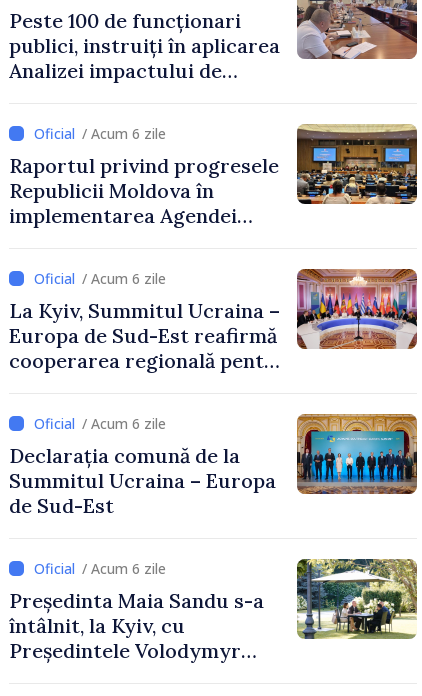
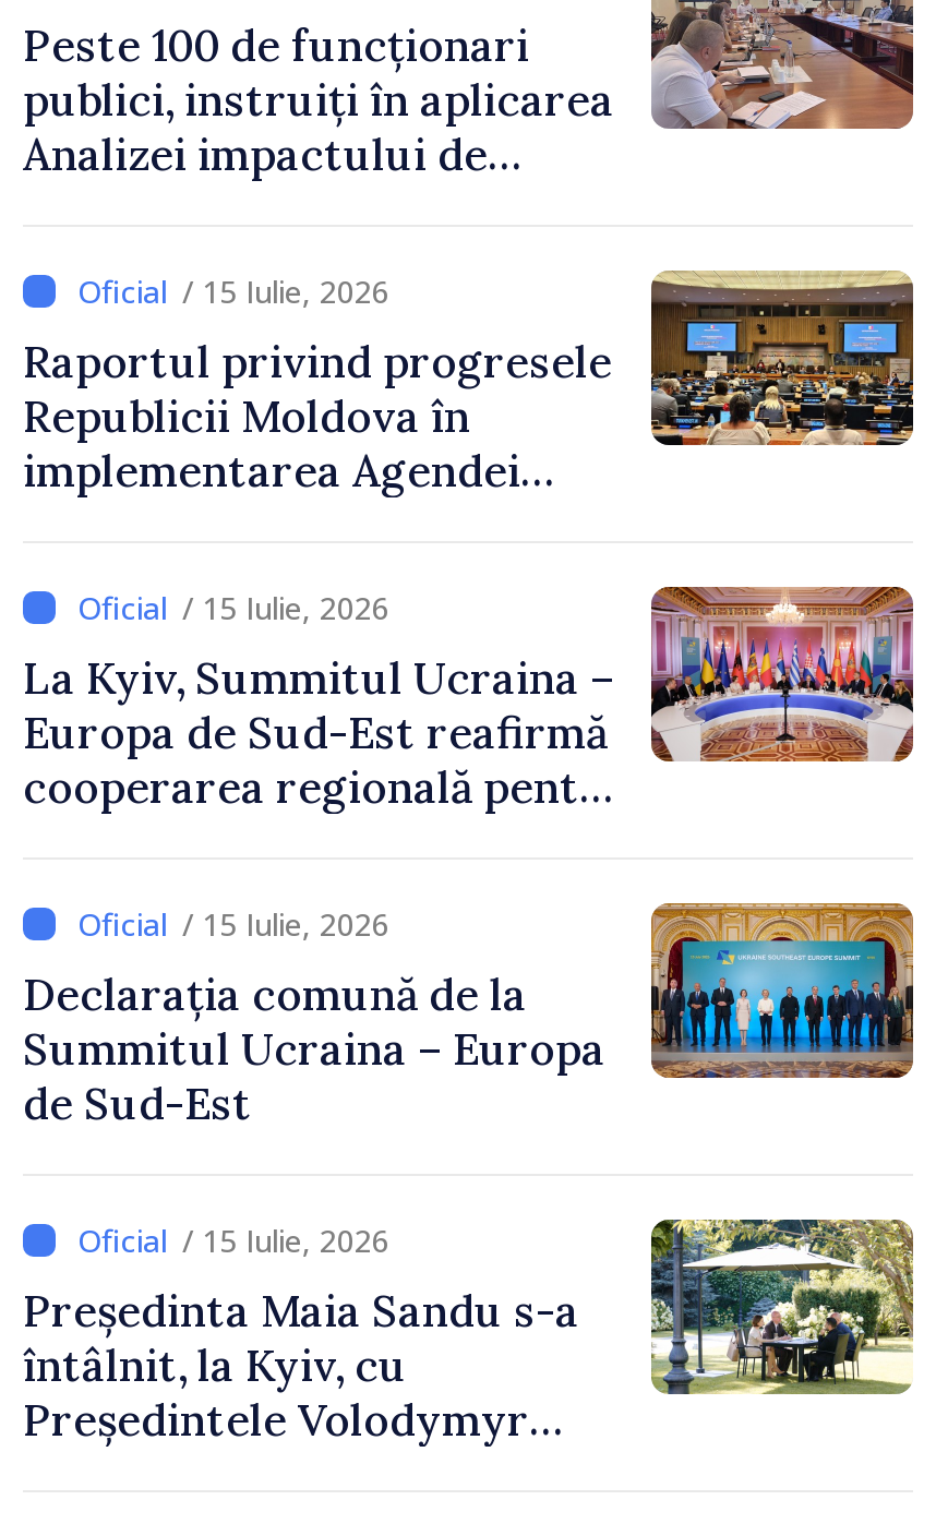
[82,124,166,143] / Acum 6 zile -> [182,270,389,311] / 15 Iulie, 2026
[82,269,166,288] / Acum 6 zile -> [182,586,389,627] / 15 Iulie, 2026
[82,414,166,433] / Acum 6 zile -> [182,902,389,944] / 15 Iulie, 2026
[82,559,166,578] / Acum 6 zile -> [182,1219,389,1260] / 15 Iulie, 2026

